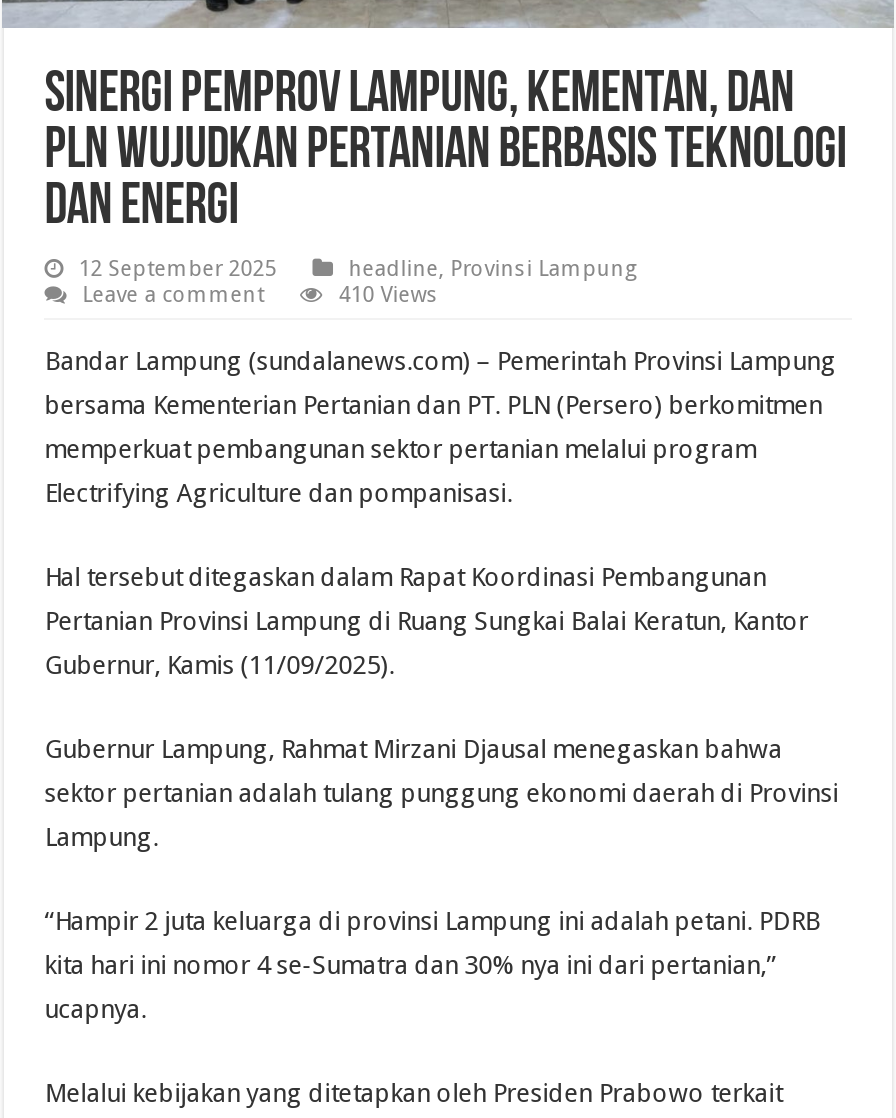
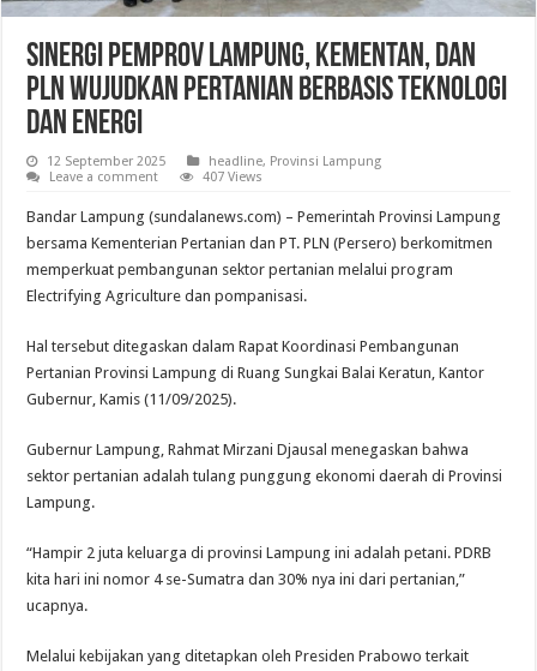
[338,282,438,308] 410 Views -> [203,169,263,185] 407 Views

